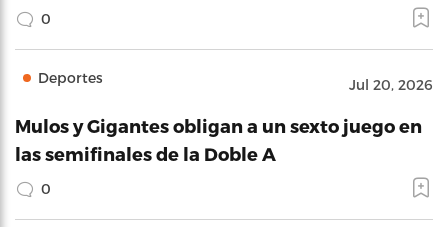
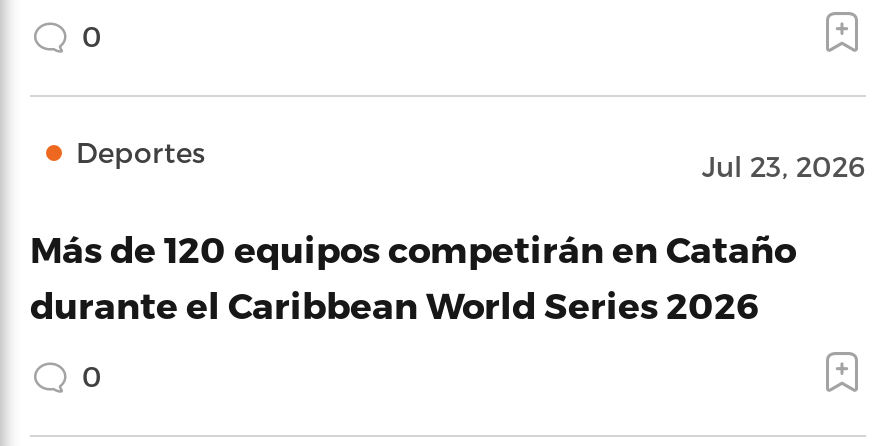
[349,76,433,93] Jul 20, 2026 -> [702,149,866,183] Jul 23, 2026
[15,115,422,164] Mulos y Gigantes obligan a un sexto juego en | las semifinales de la Doble A -> [30,227,796,325] Más de 120 equipos competirán en Cataño | durante el Caribbean World Series 2026

